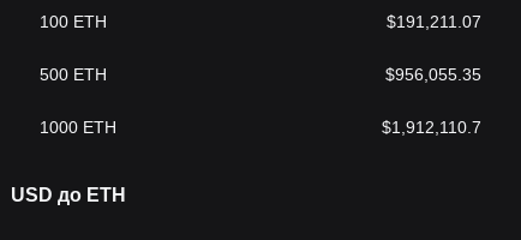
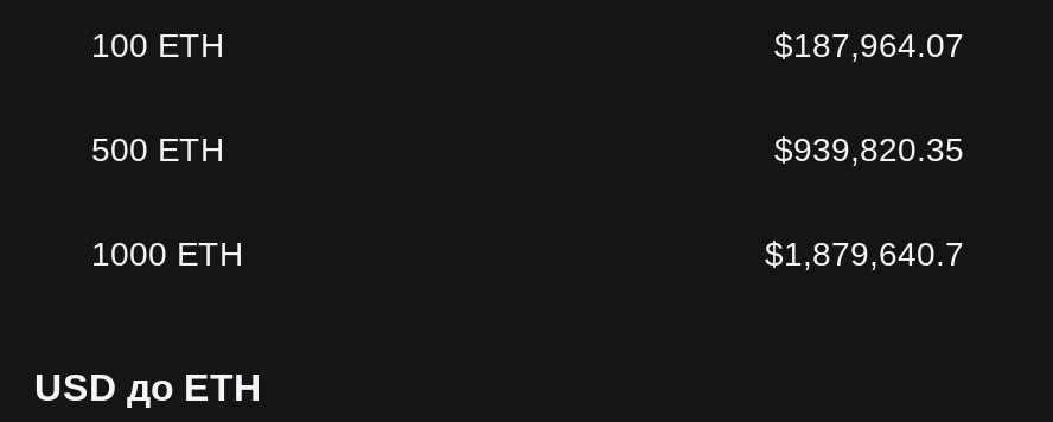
[387,12,481,31] $191,211.07 -> [774,26,964,64] $187,964.07
[385,65,481,84] $956,055.35 -> [774,130,964,168] $939,820.35
[382,118,481,137] $1,912,110.7 -> [765,235,964,273] $1,879,640.7

